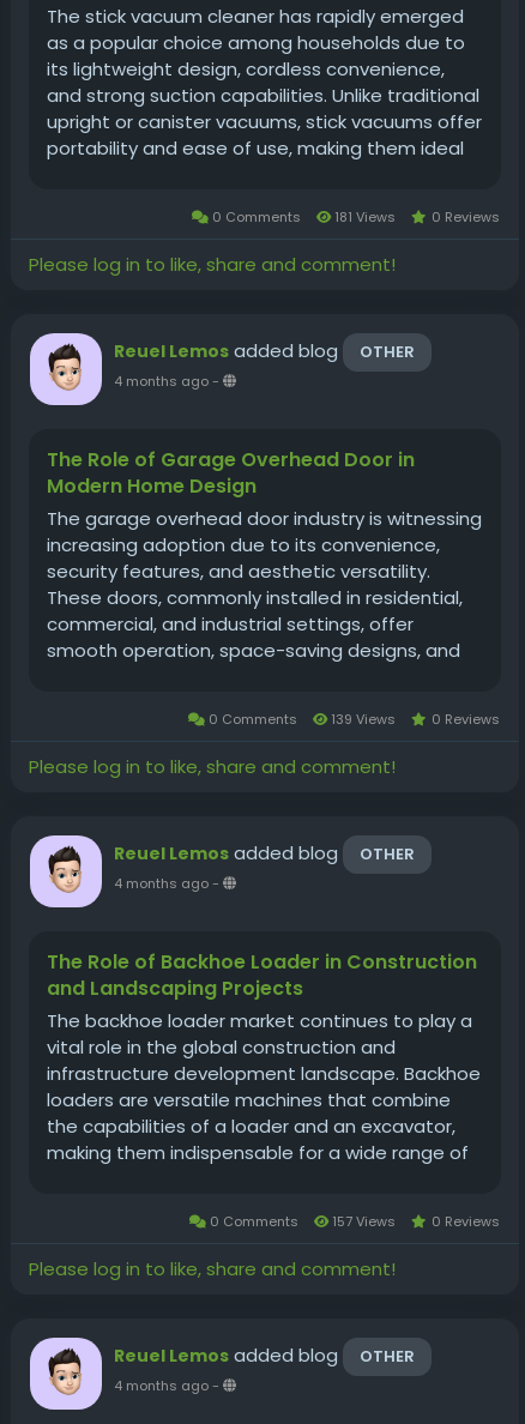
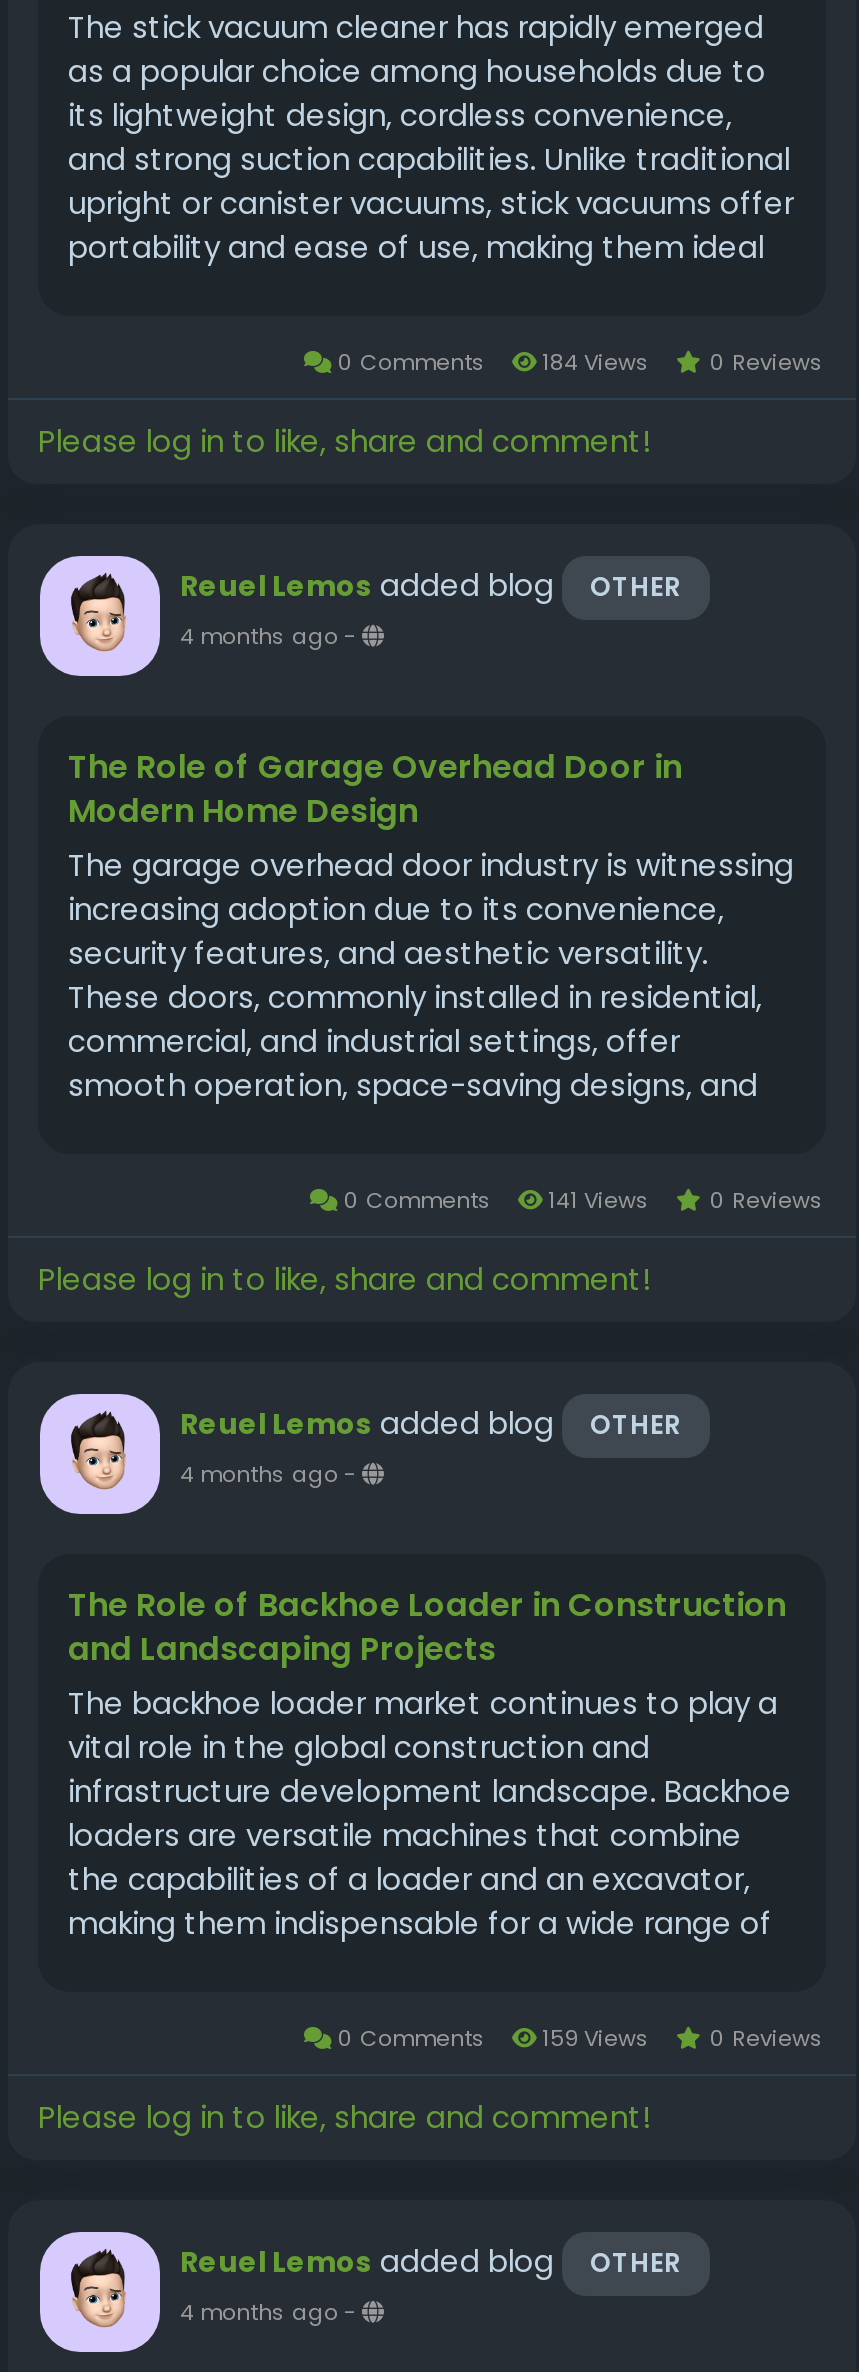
[209,207,500,227] 0 Comments 181 Views 0 Reviews -> [332,346,824,378] 0 Comments 184 Views 0 Reviews
[327,710,399,729] 139 Views -> [542,1184,656,1216] 141 Views
[328,1212,399,1231] 157 Views -> [536,2022,656,2054] 159 Views

